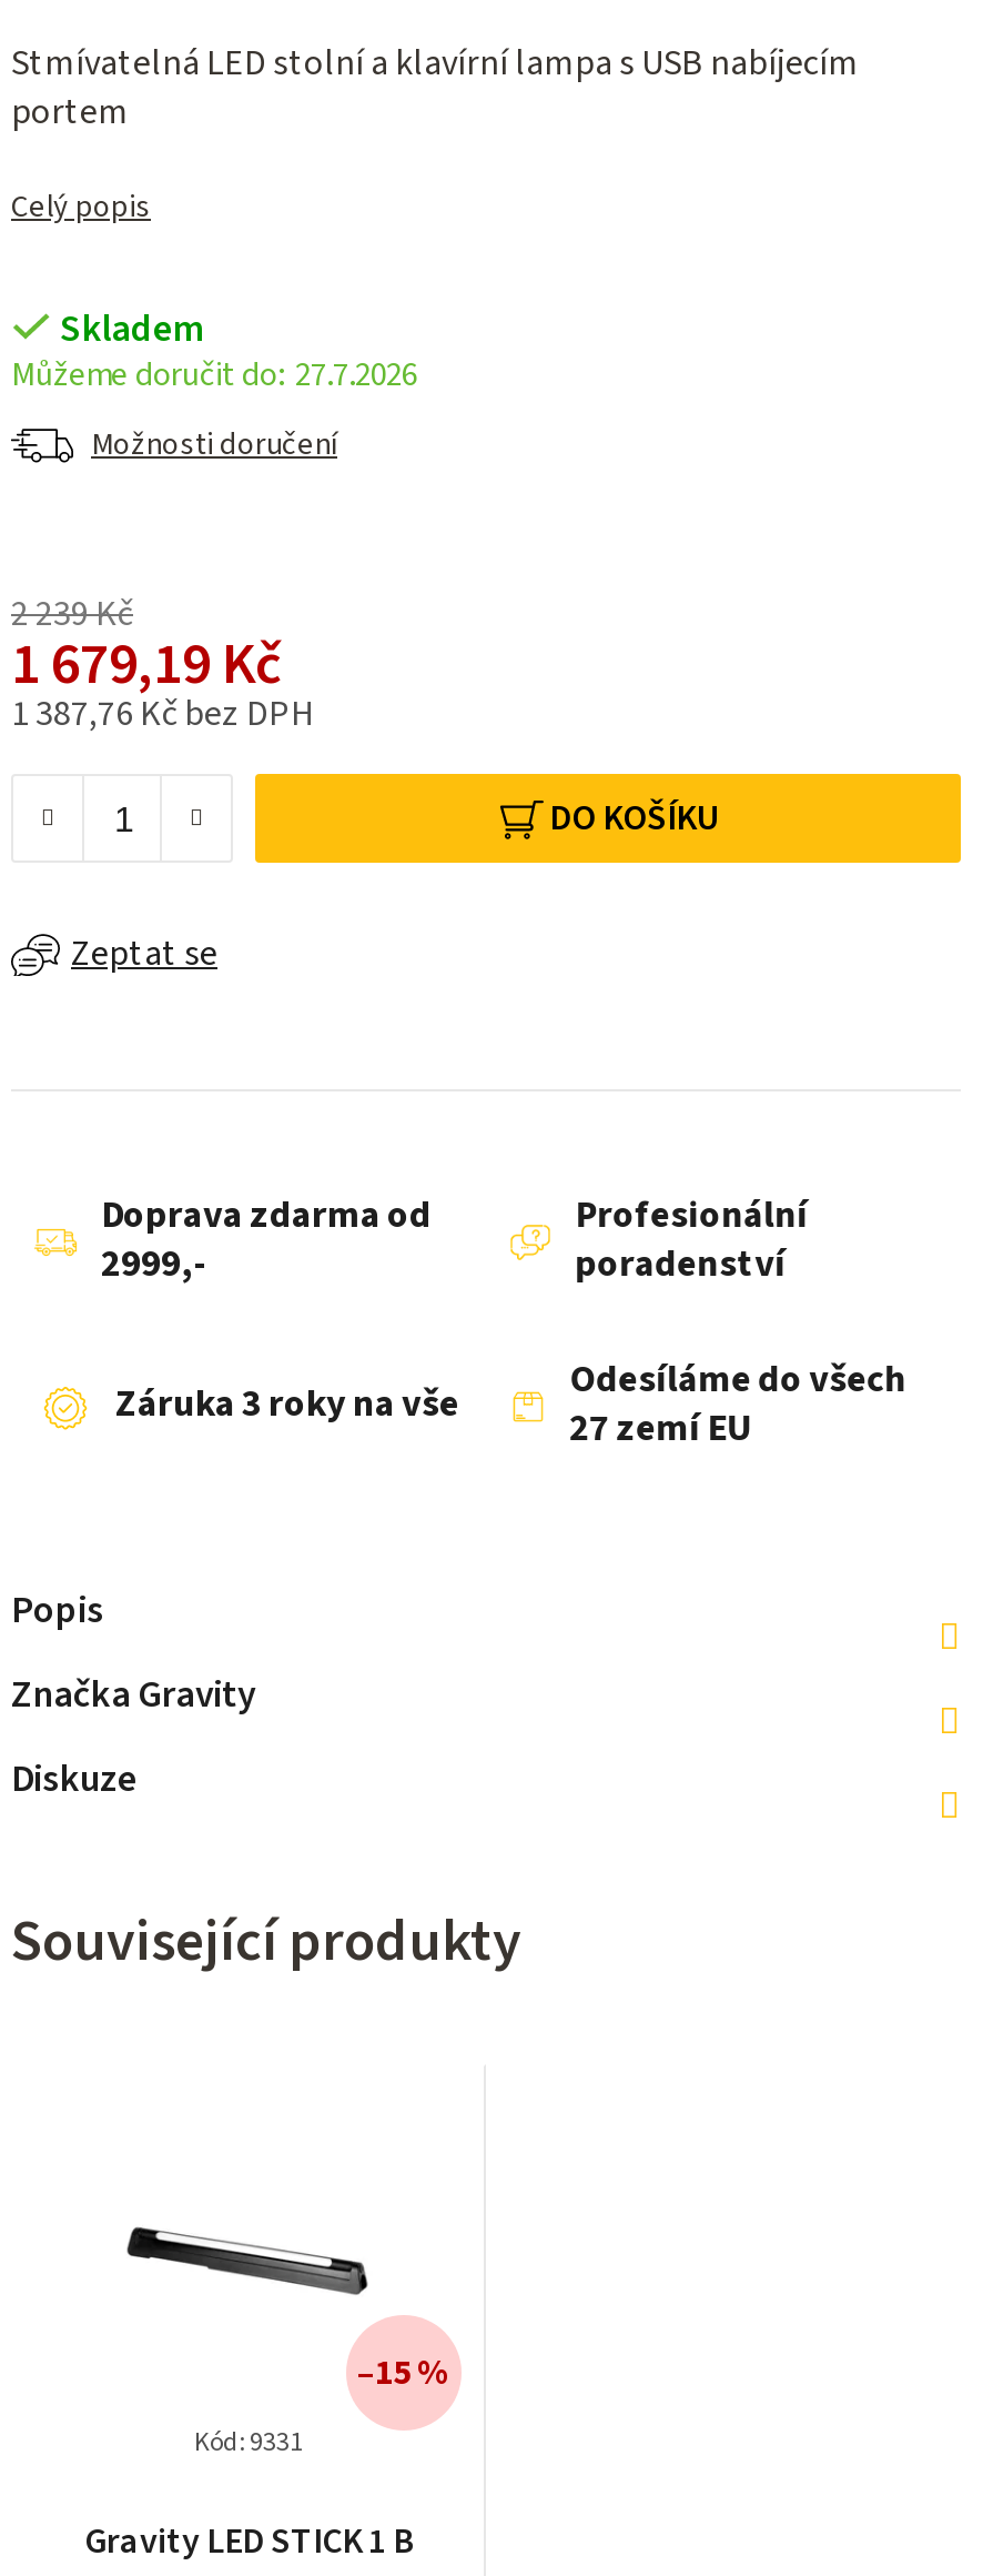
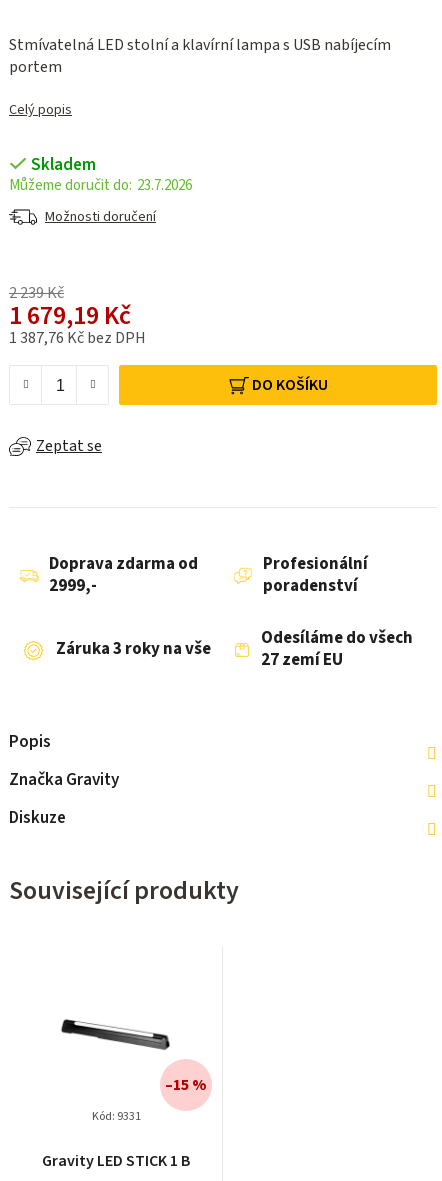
[288,352,417,399] 27.7.2026 -> [134,175,192,196] 23.7.2026

